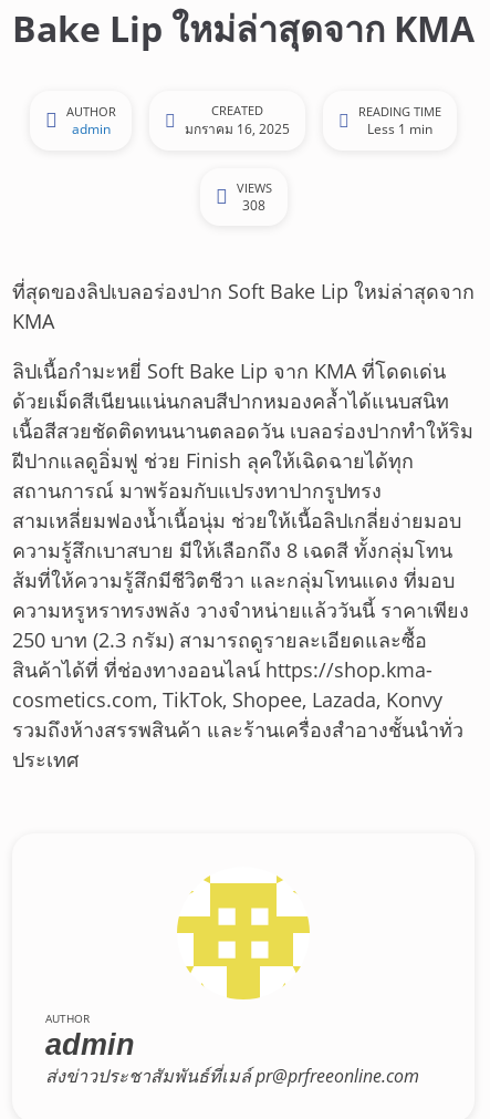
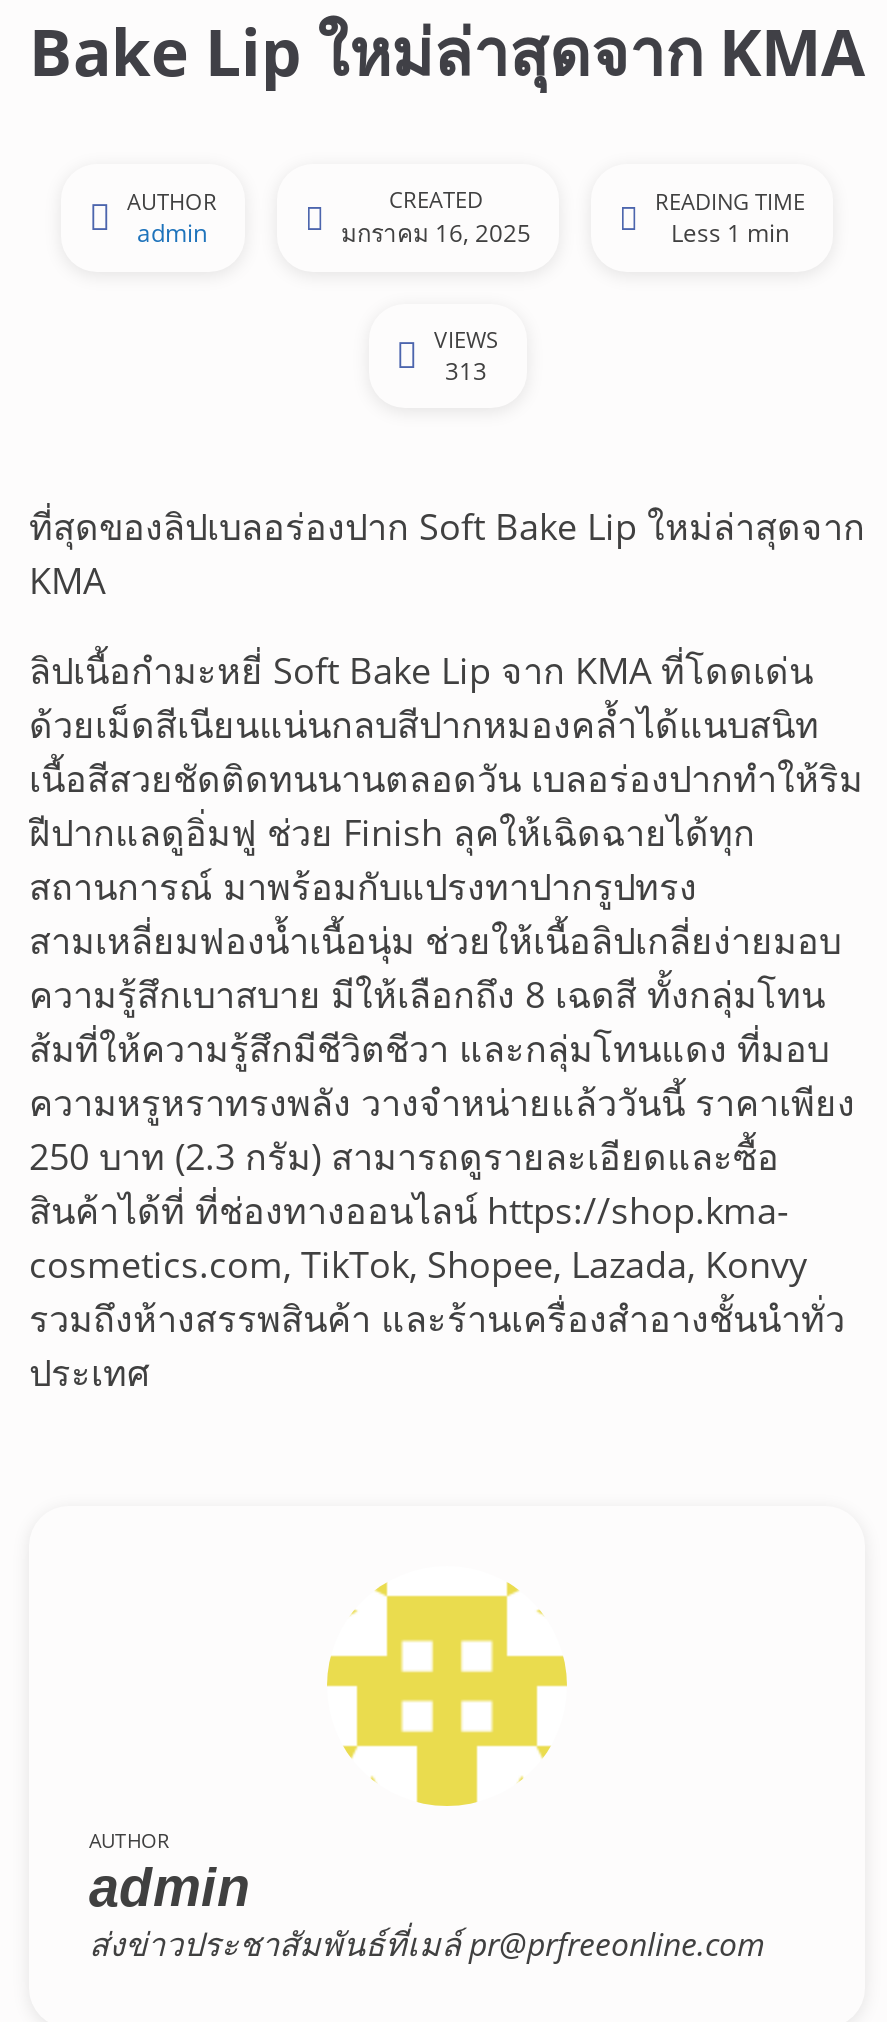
[242,196,265,214] 308 -> [445,353,487,387] 313

